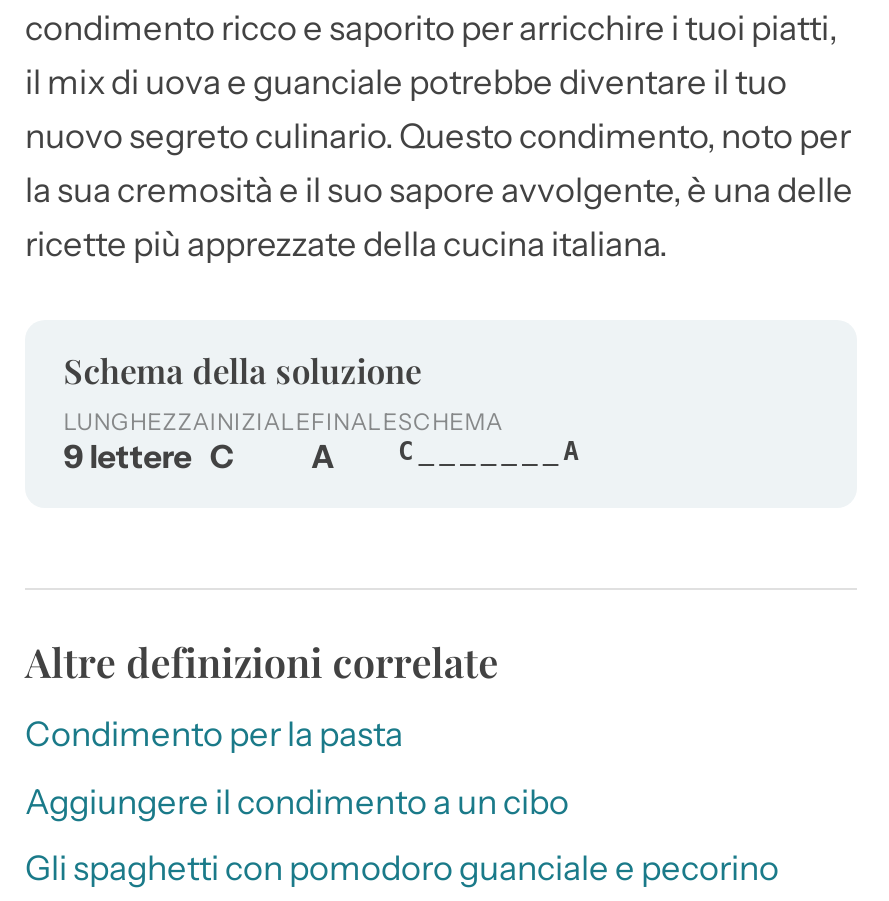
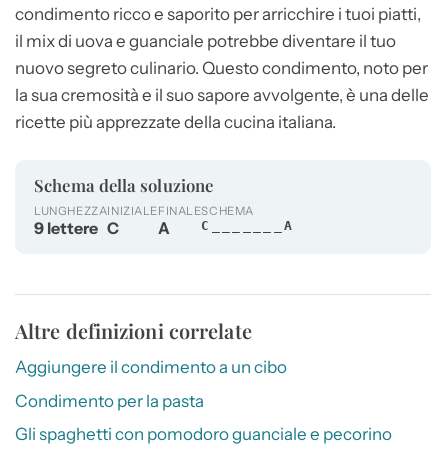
moved [25,715,403,755] -> [15,391,204,411]: Condimento per la pasta
moved [25,781,569,821] -> [15,357,287,377]: Aggiungere il condimento a un cibo

